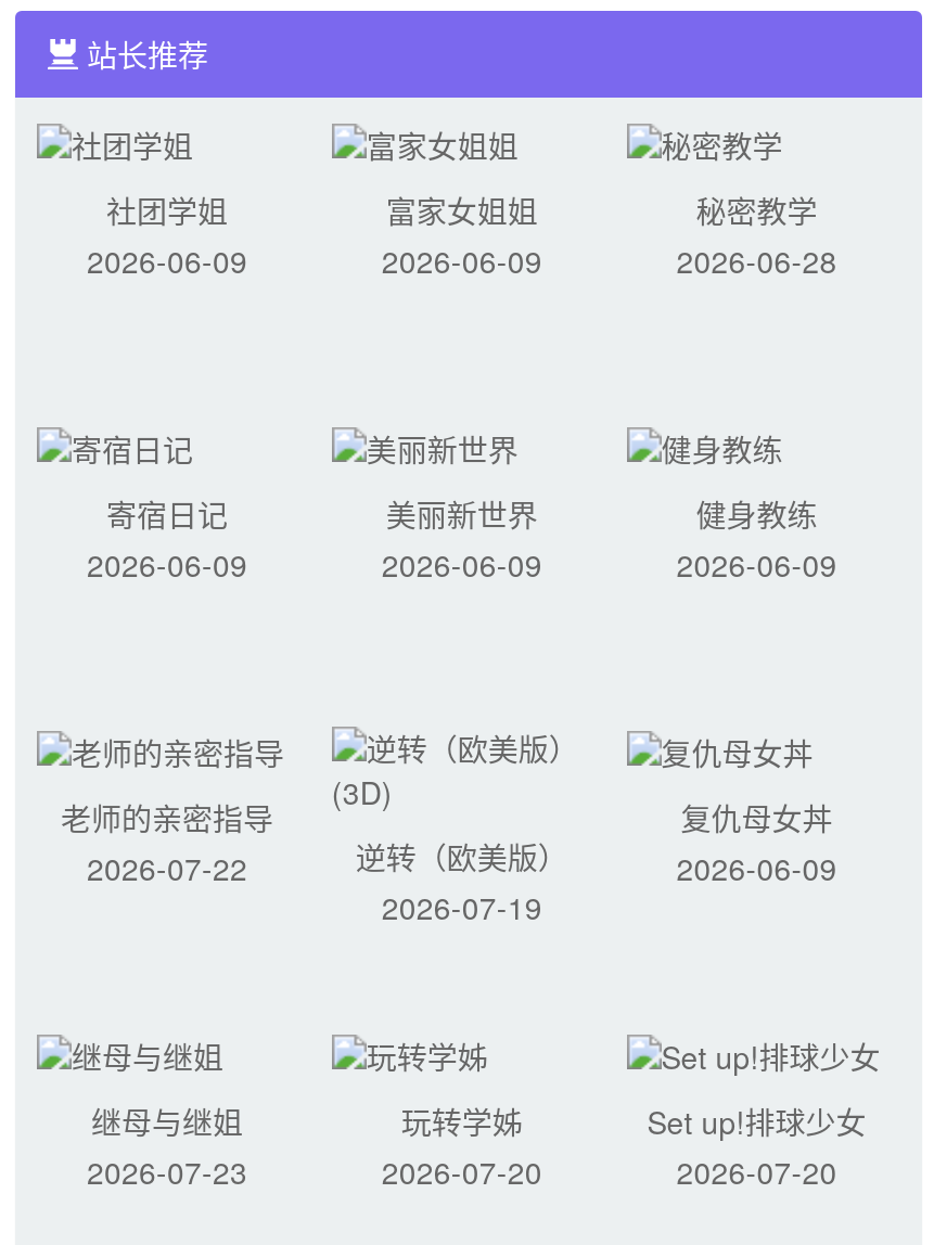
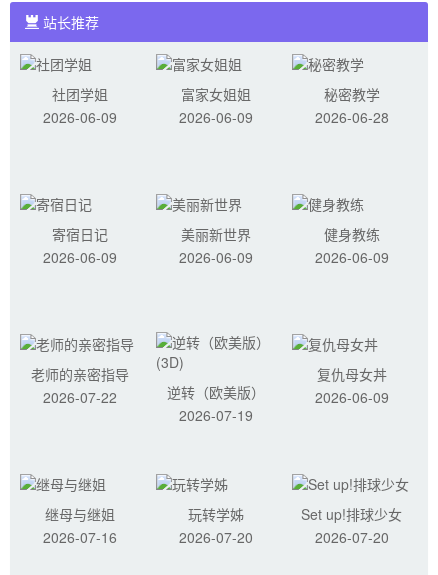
[87,1150,247,1194] 2026-07-23 -> [43,527,117,547] 2026-07-16

